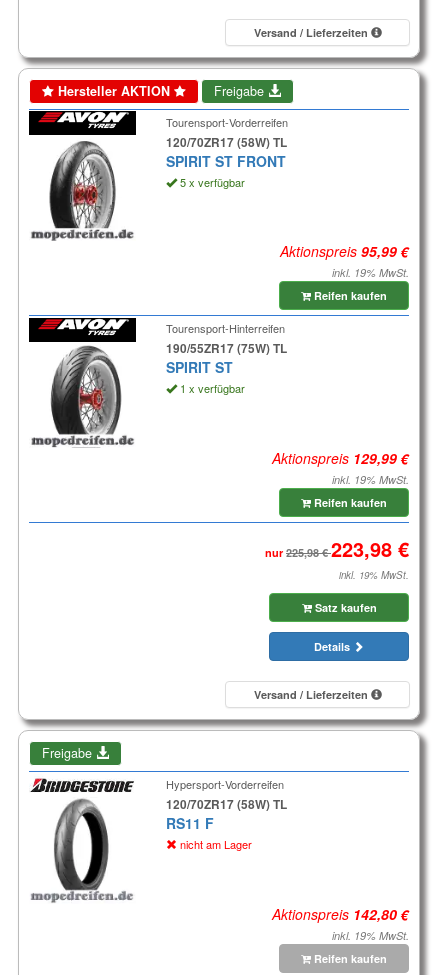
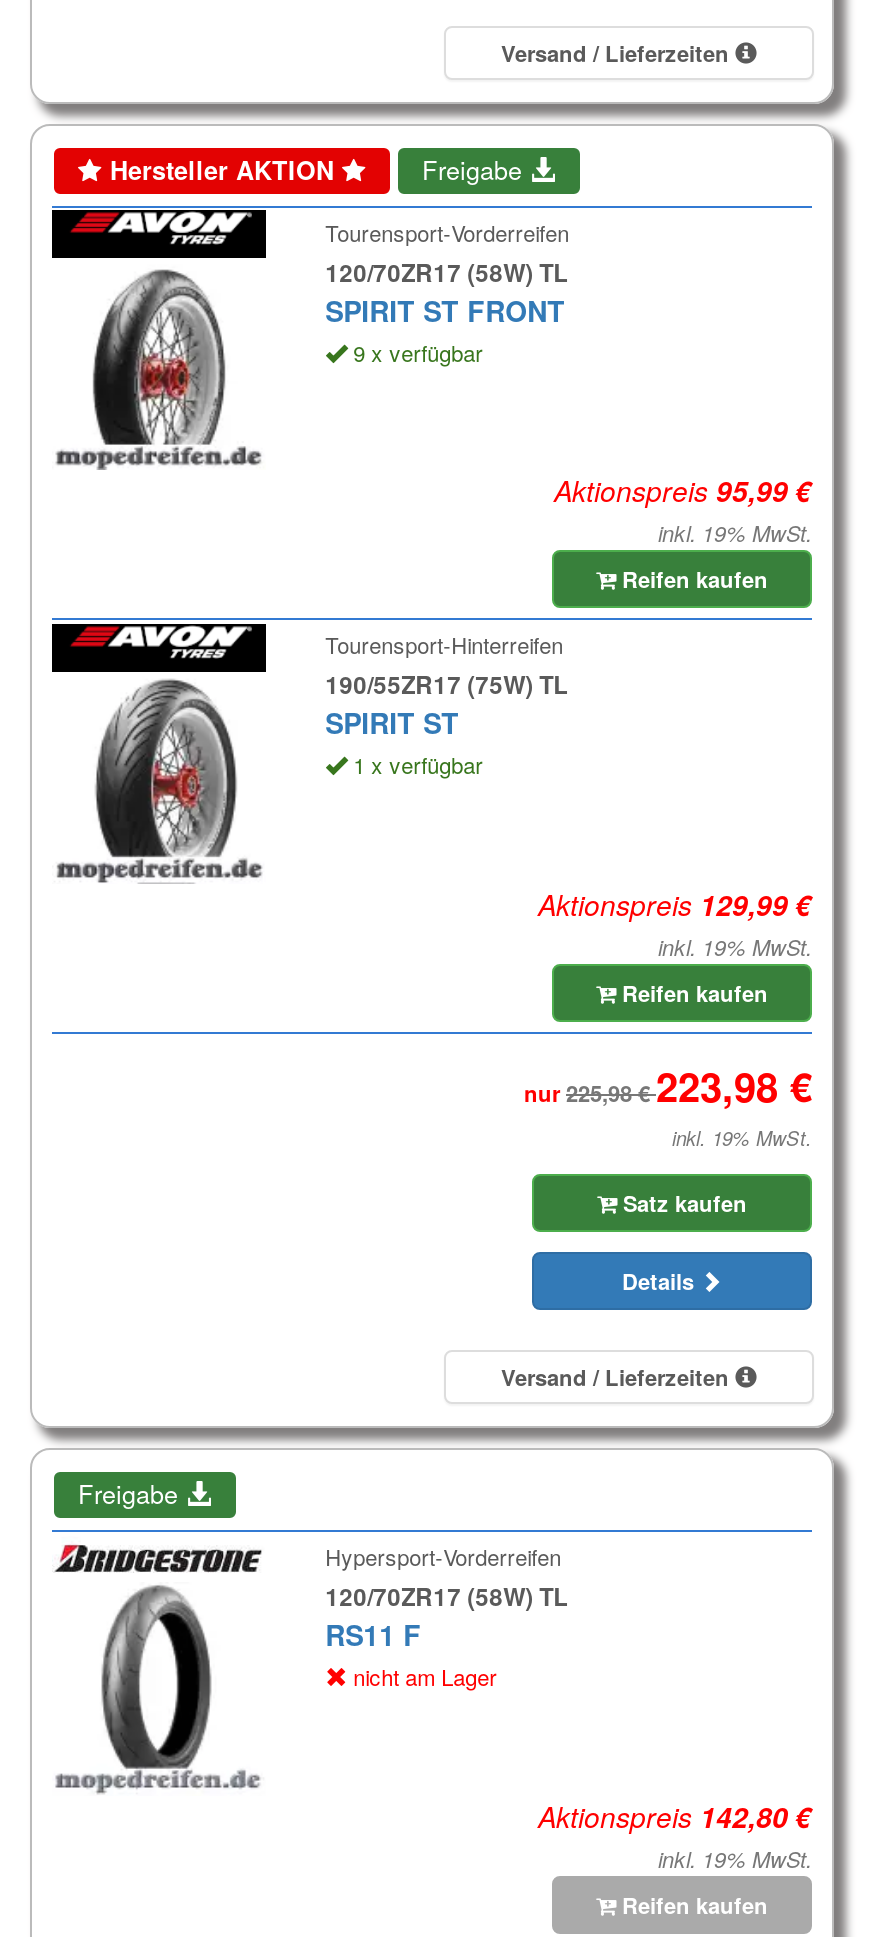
[177,174,245,190] 5 x verfügbar -> [347,335,483,367] 9 x verfügbar

